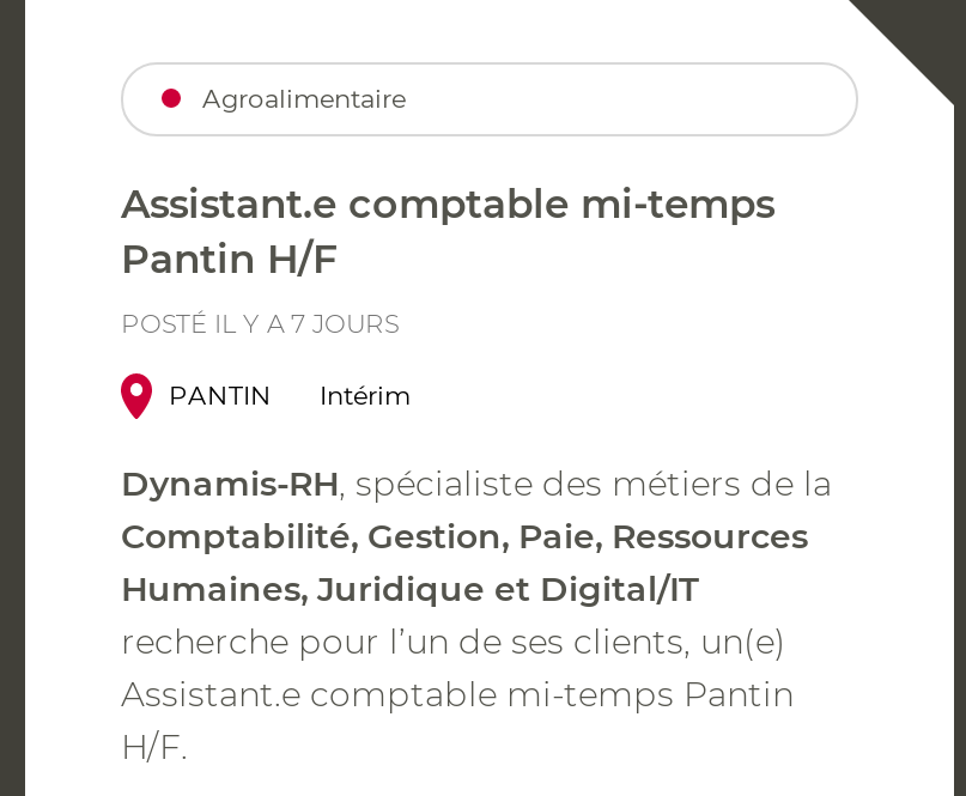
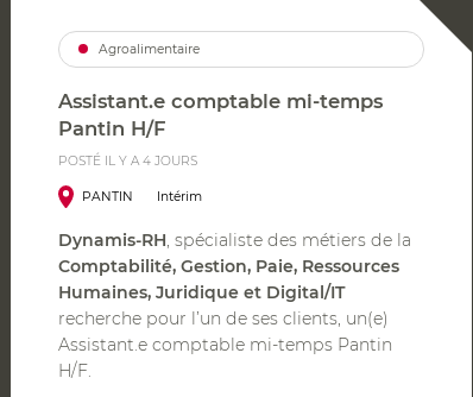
[121,310,399,341] POSTÉ IL Y A 7 JOURS -> [58,154,197,169] POSTÉ IL Y A 4 JOURS

